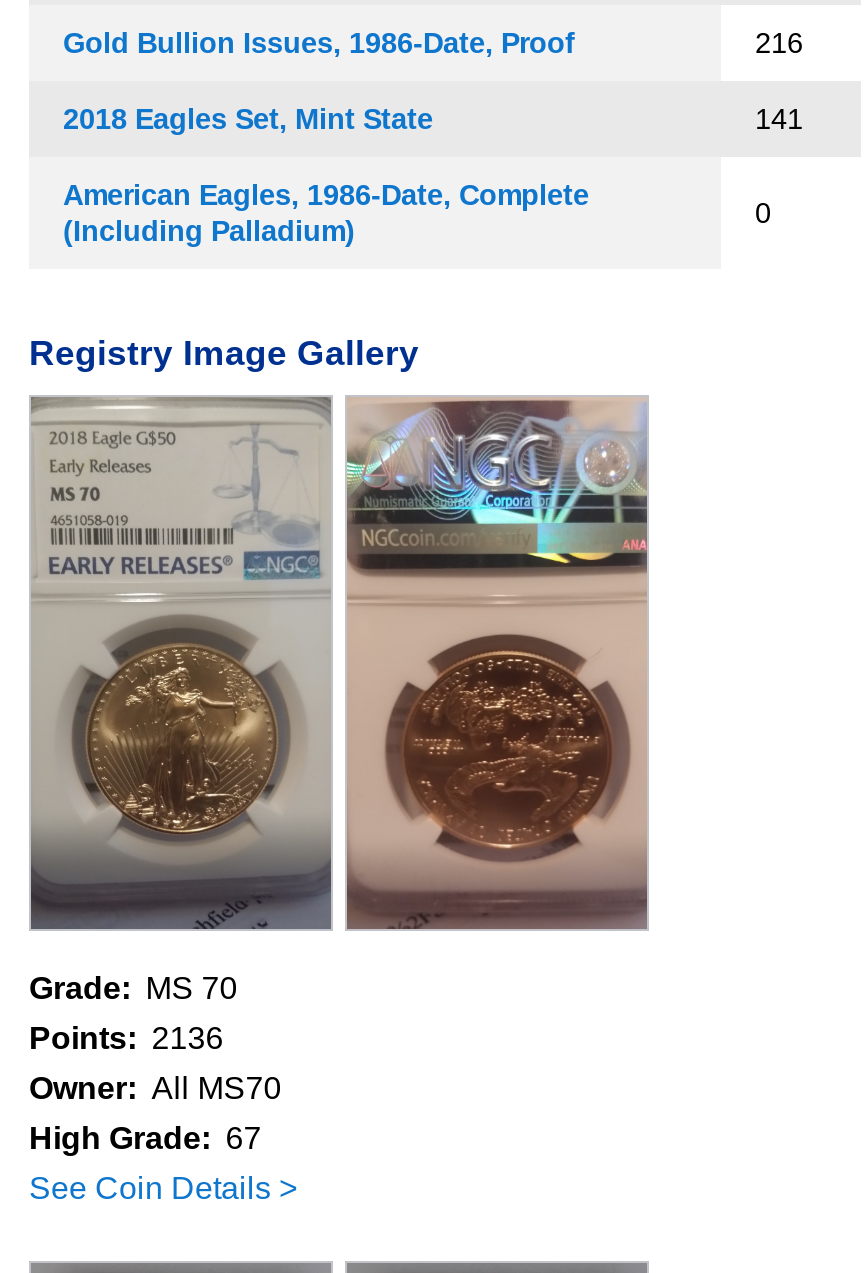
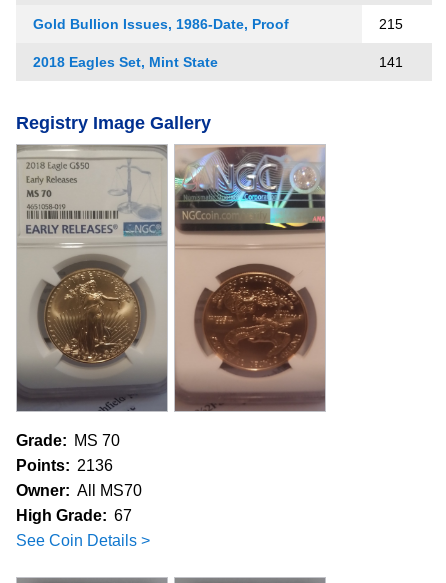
[755,27,803,59] 216 -> [379,16,403,32] 215
[63,179,589,247] American Eagles, 1986-Date, Complete | (Including Palladium) -> none
[755,197,771,229] 0 -> none

